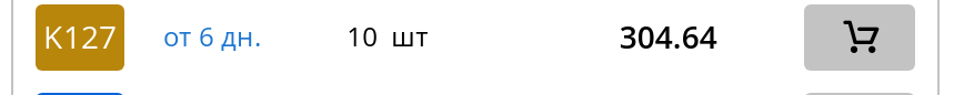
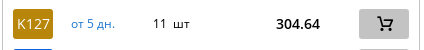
[43,15,261,57] K127 от 6 дн. -> [16,14,114,33] K127 от 5 дн.
[347,17,429,55] 10 шт -> [153,15,190,32] 11 шт

